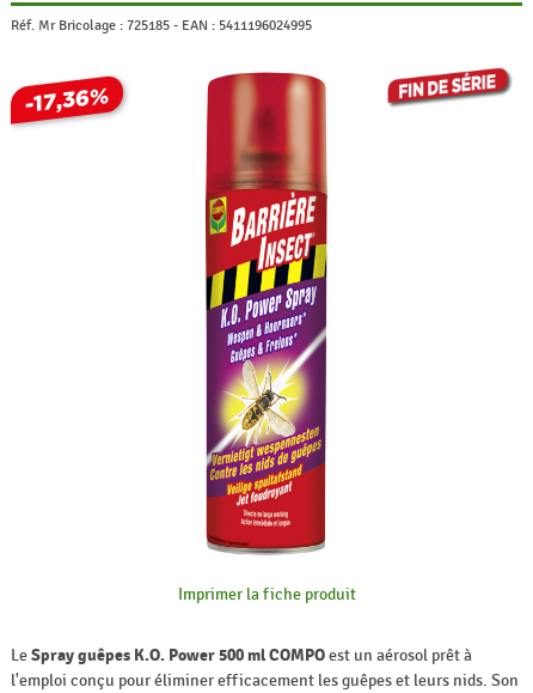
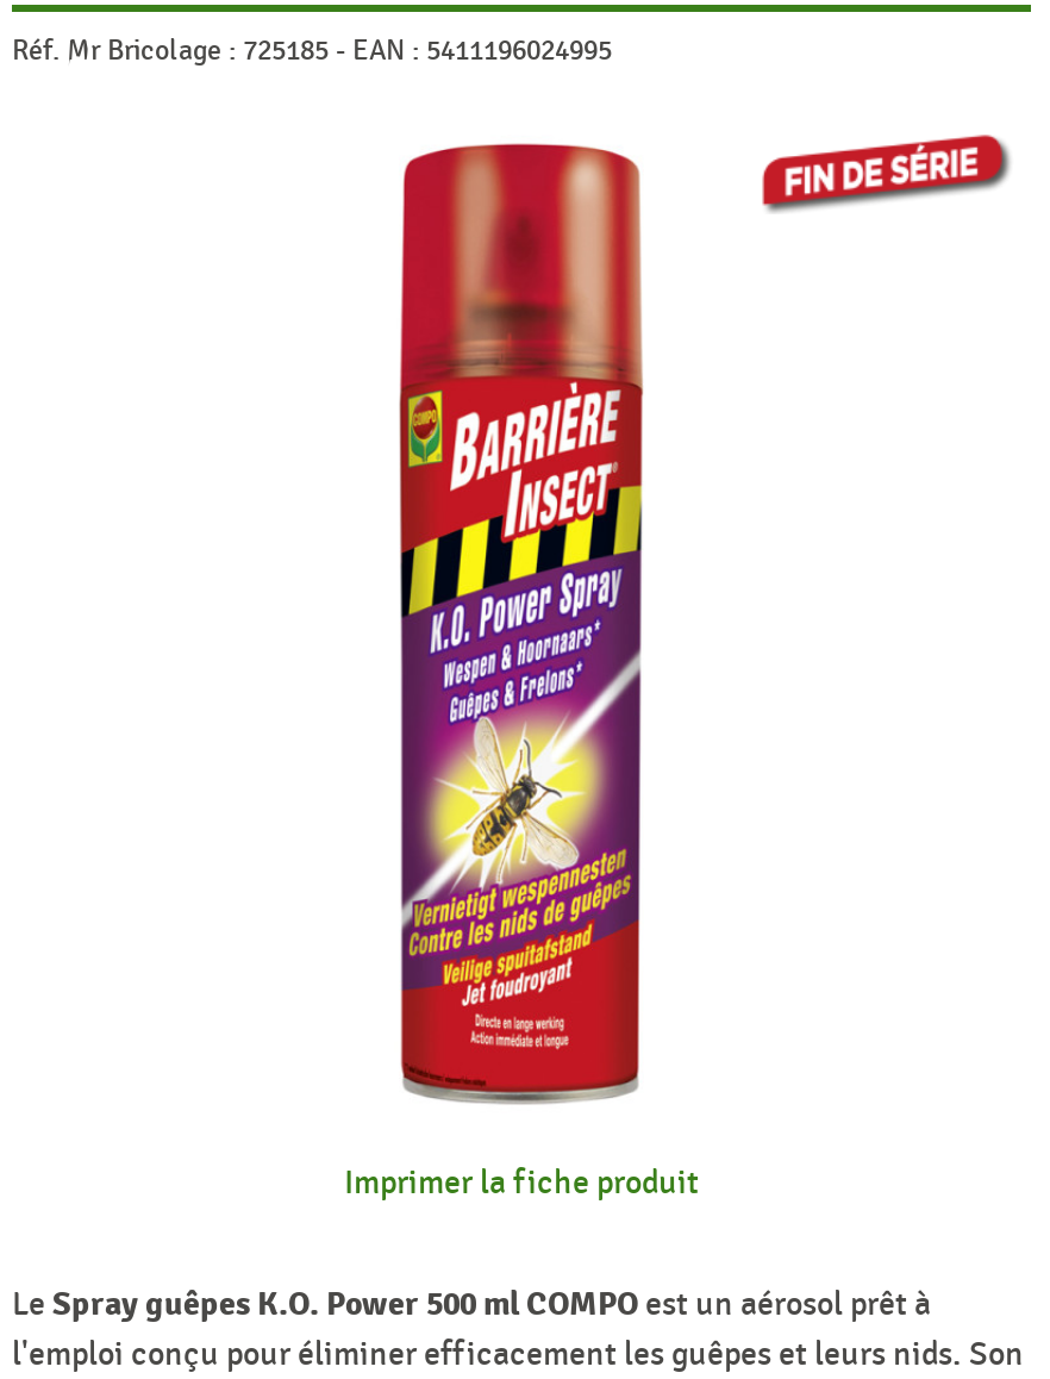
[25,82,109,116] -17,36% -> none

